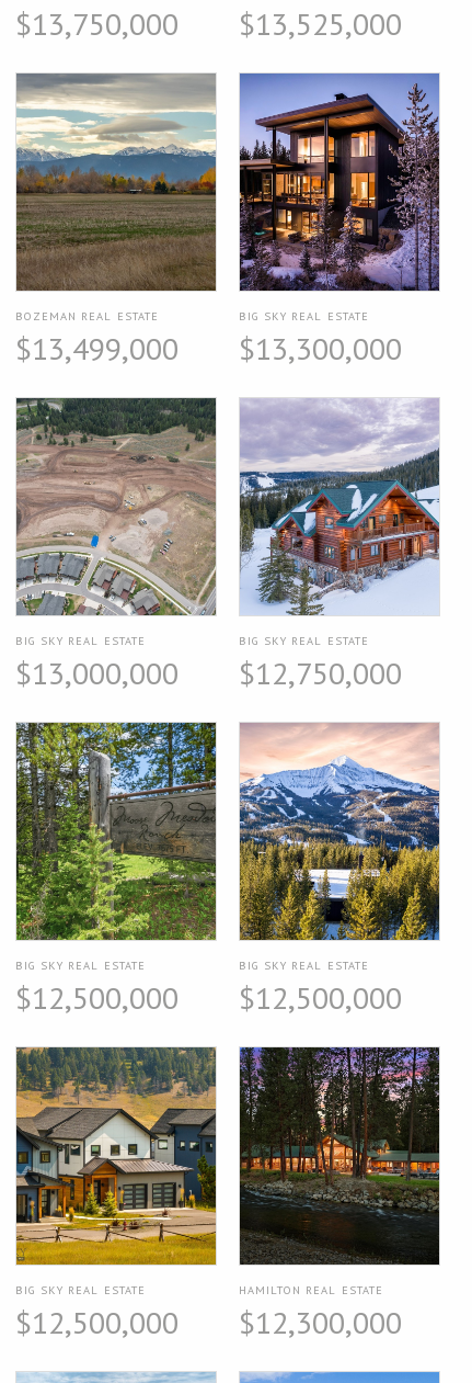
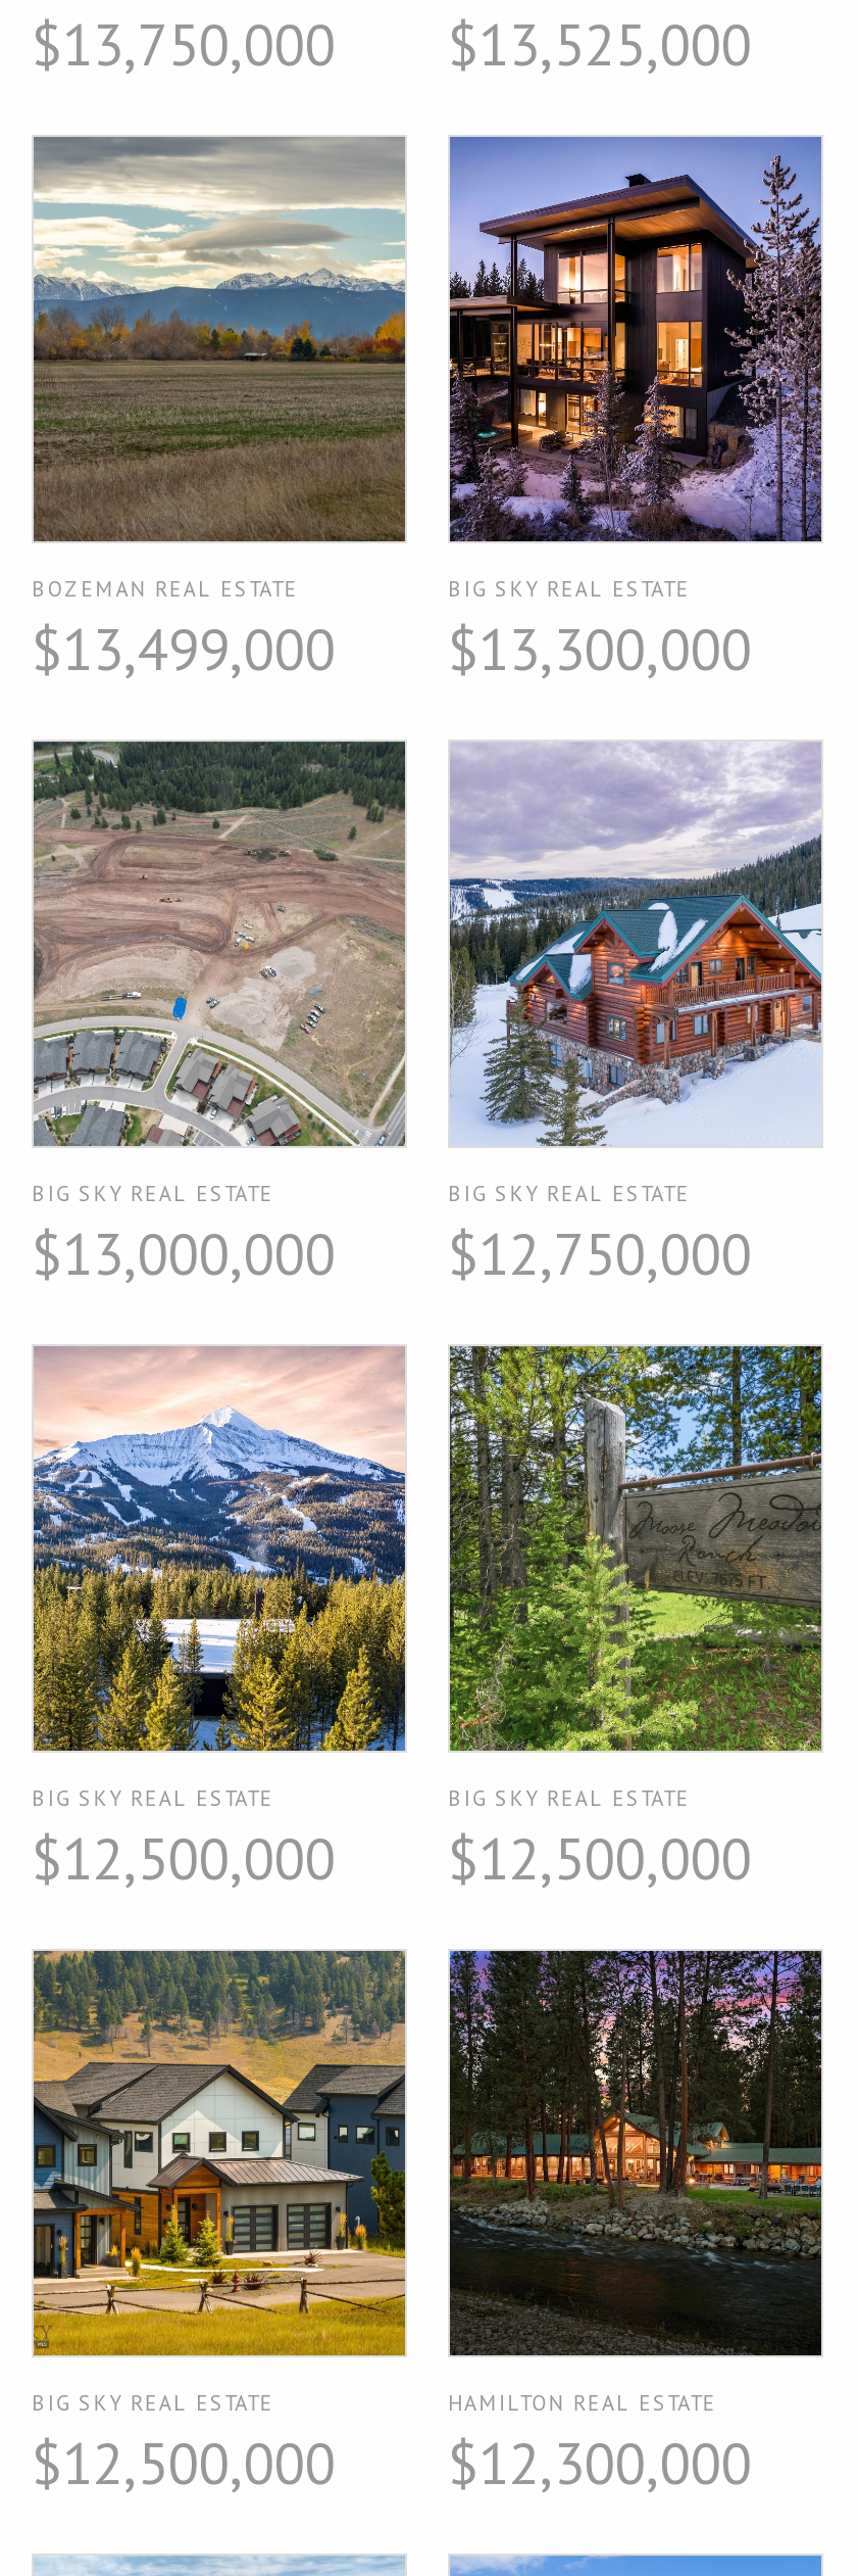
[15,722,217,941] [image] -> [32,1346,407,1753] [image]
[239,723,440,941] [image] -> [448,1344,823,1753] [image]

